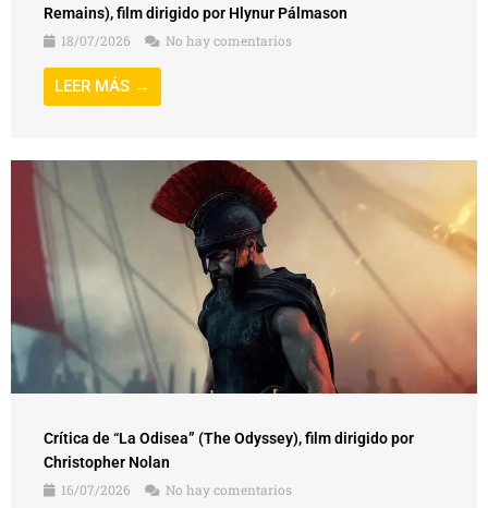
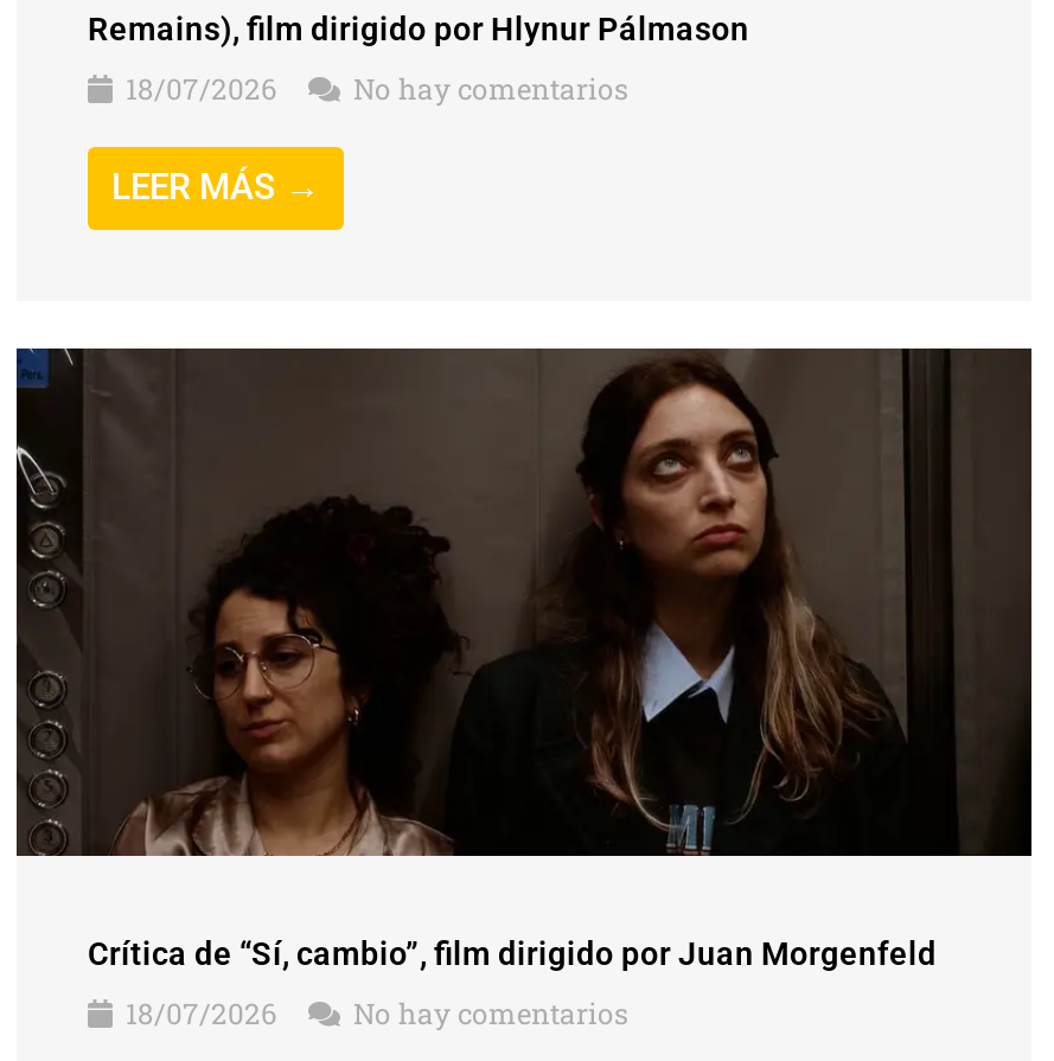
[10,160,478,471] [image] | Crítica de “La Odisea” (The Odyssey), film dirigido por | Christopher Nolan -> [14,346,1034,972] [image] | Crítica de “Sí, cambio”, film dirigido por Juan Morgenfeld
[58,481,292,498] 16/07/2026 No hay comentarios -> [119,993,628,1031] 18/07/2026 No hay comentarios

